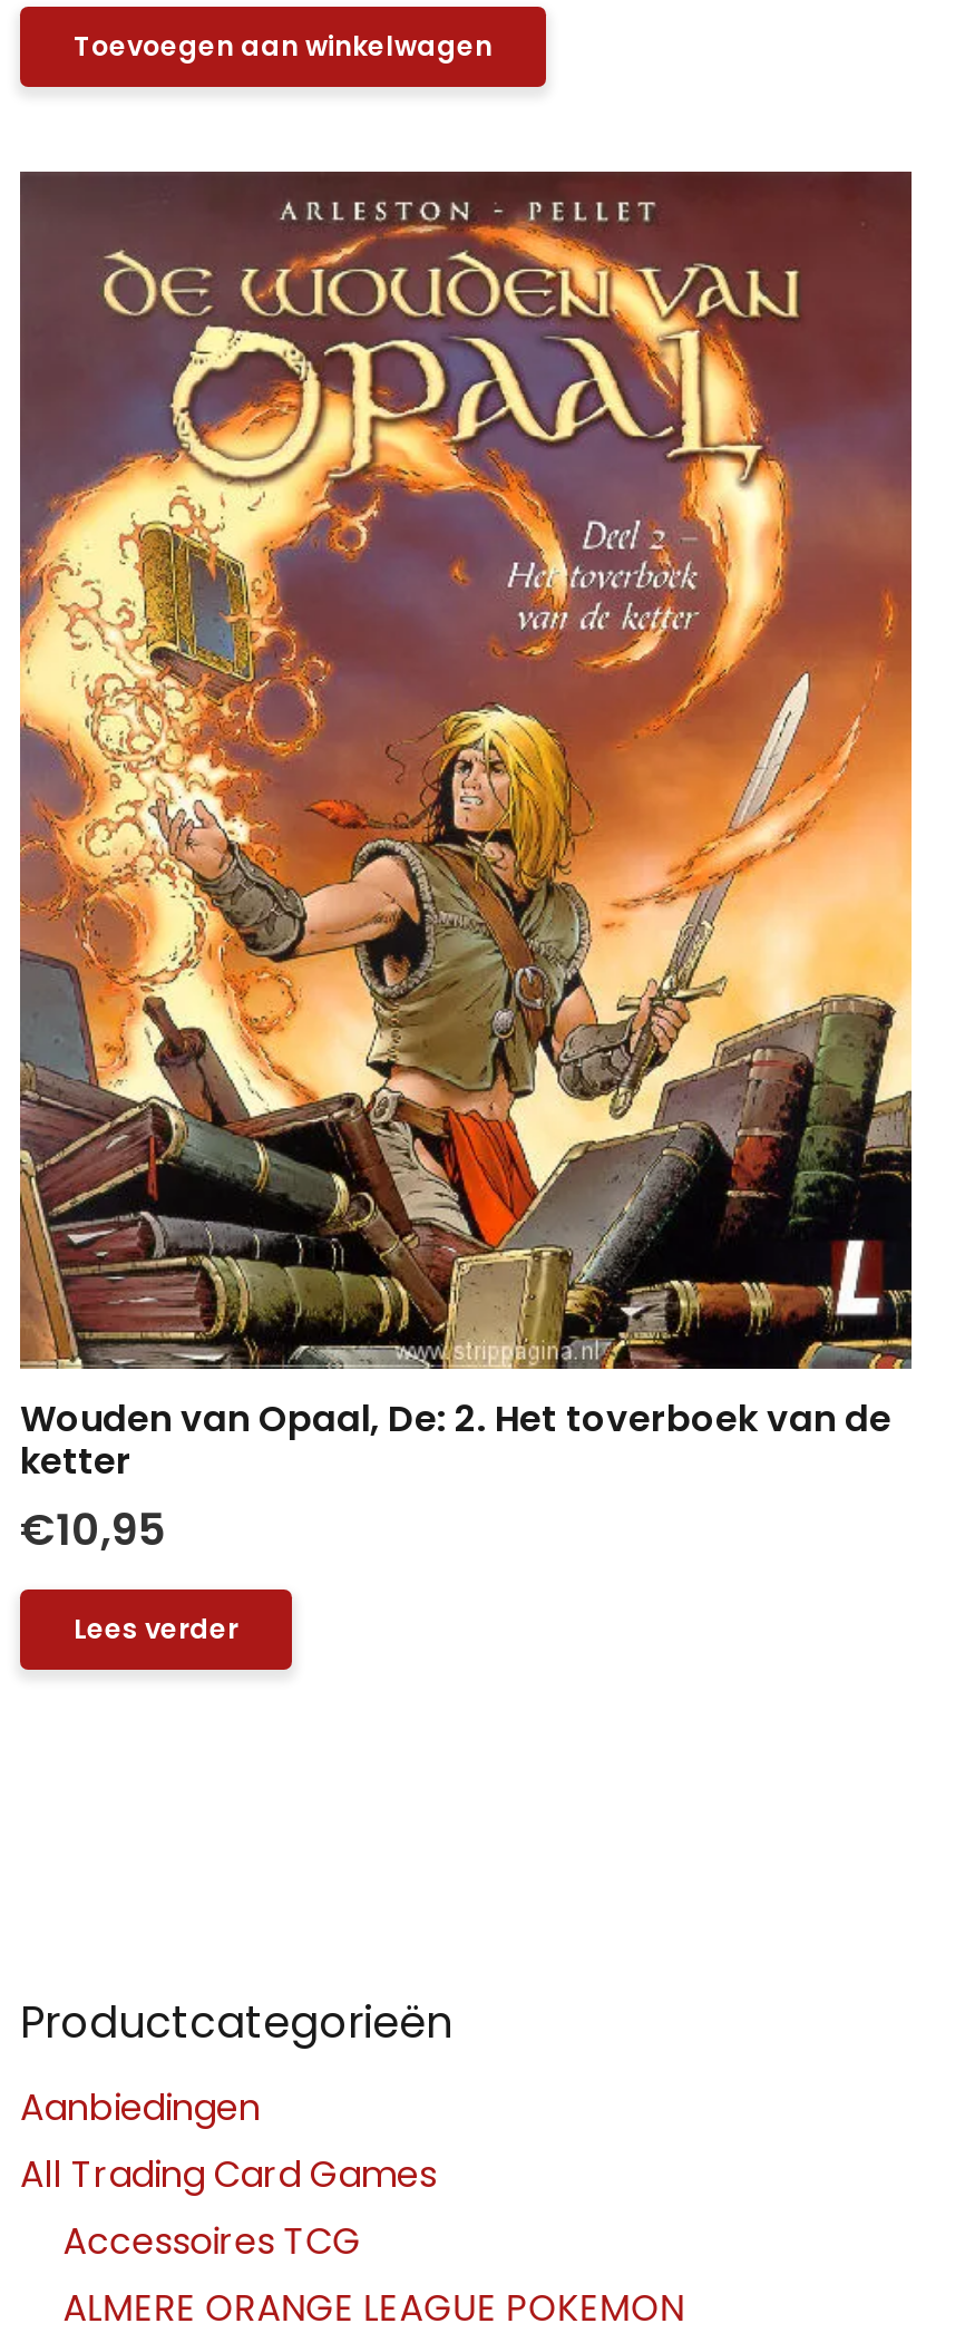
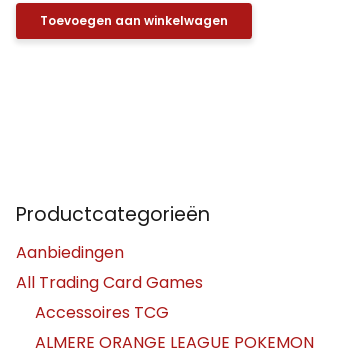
[18,168,914,1647] [image] | Wouden van Opaal, De: 2. Het toverboek van de | ketter | €10,95 | Lees verder -> none

